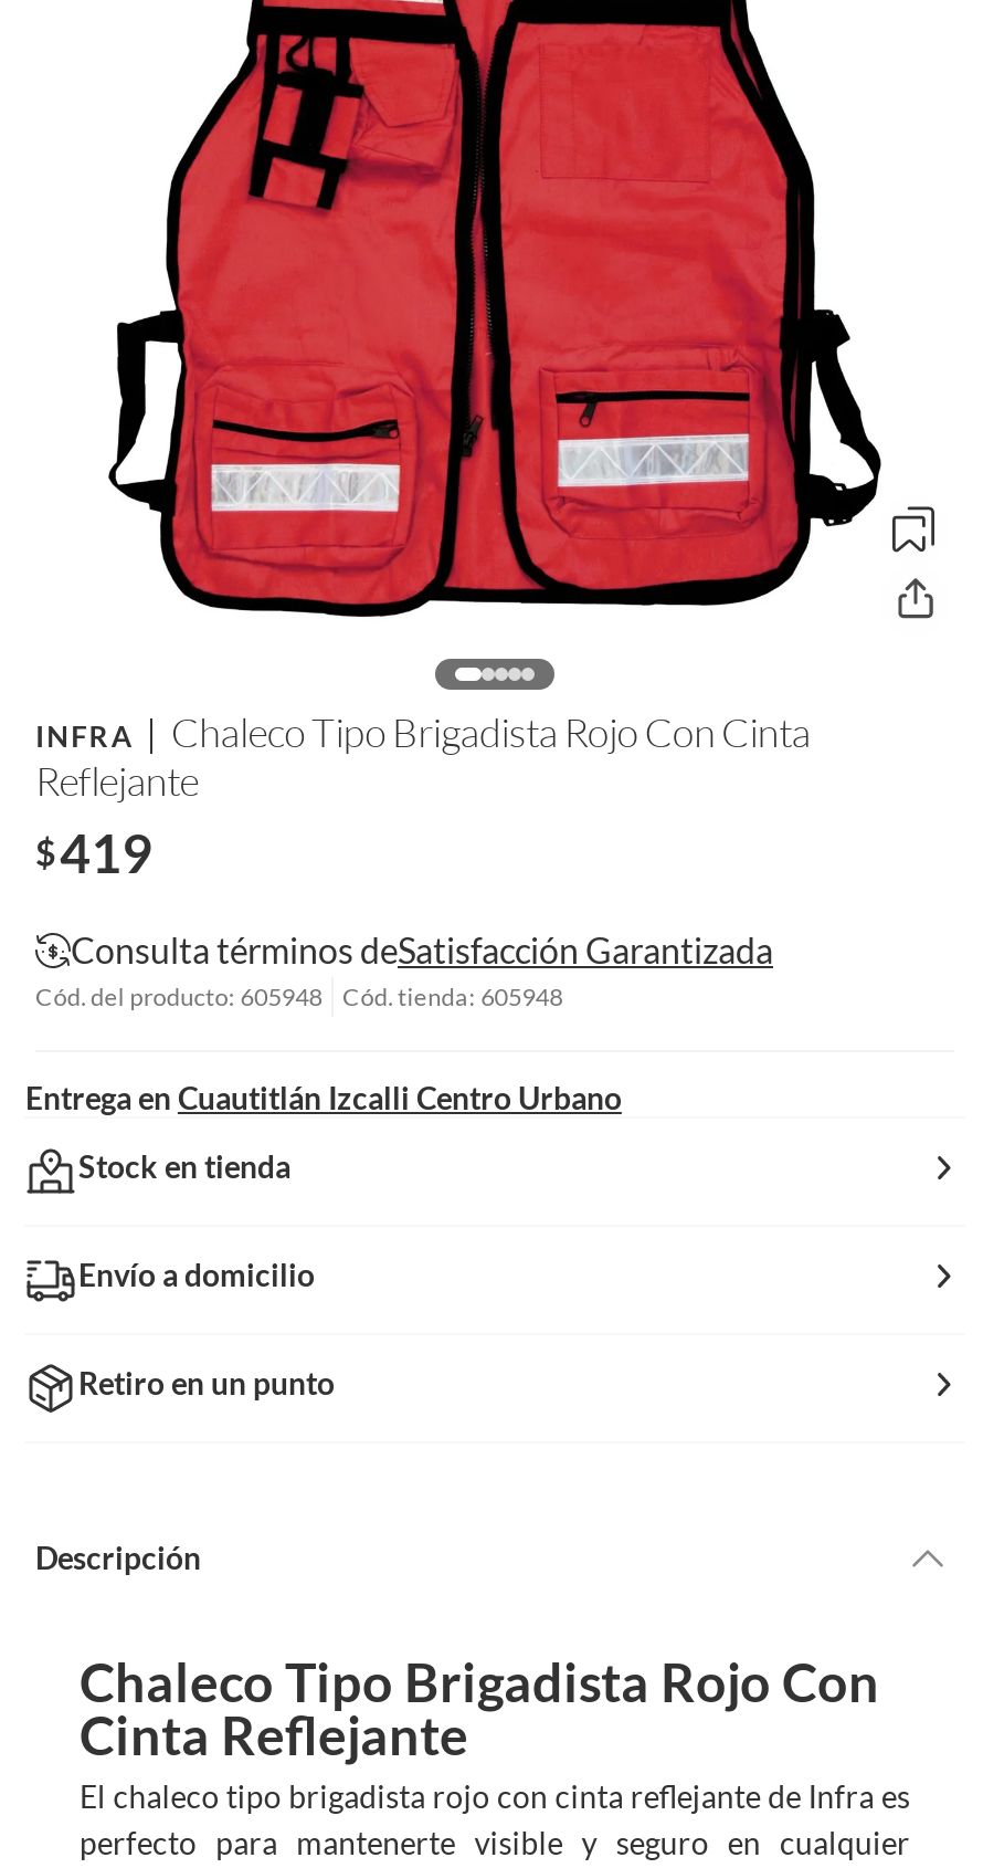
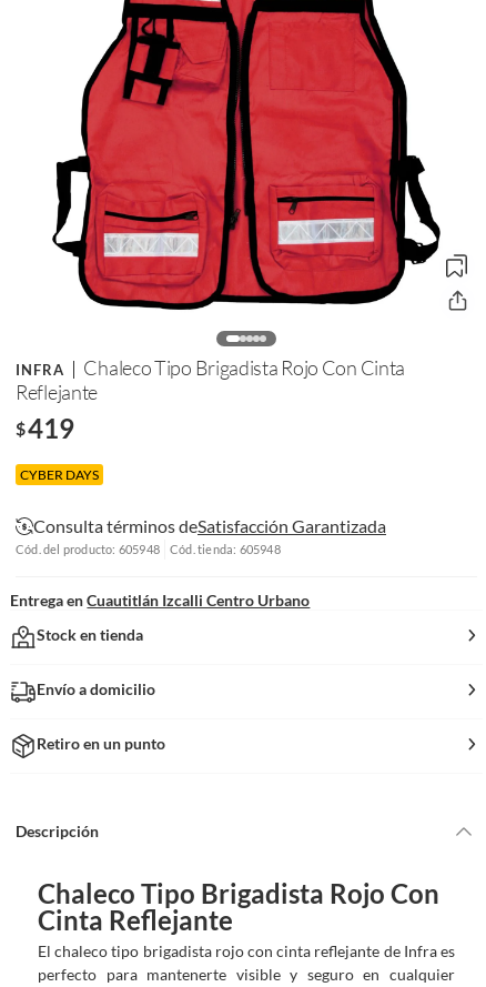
none -> [20,466,99,483] CYBER DAYS

